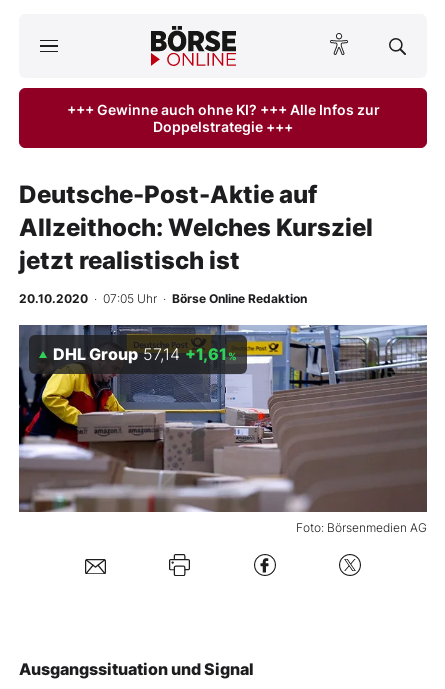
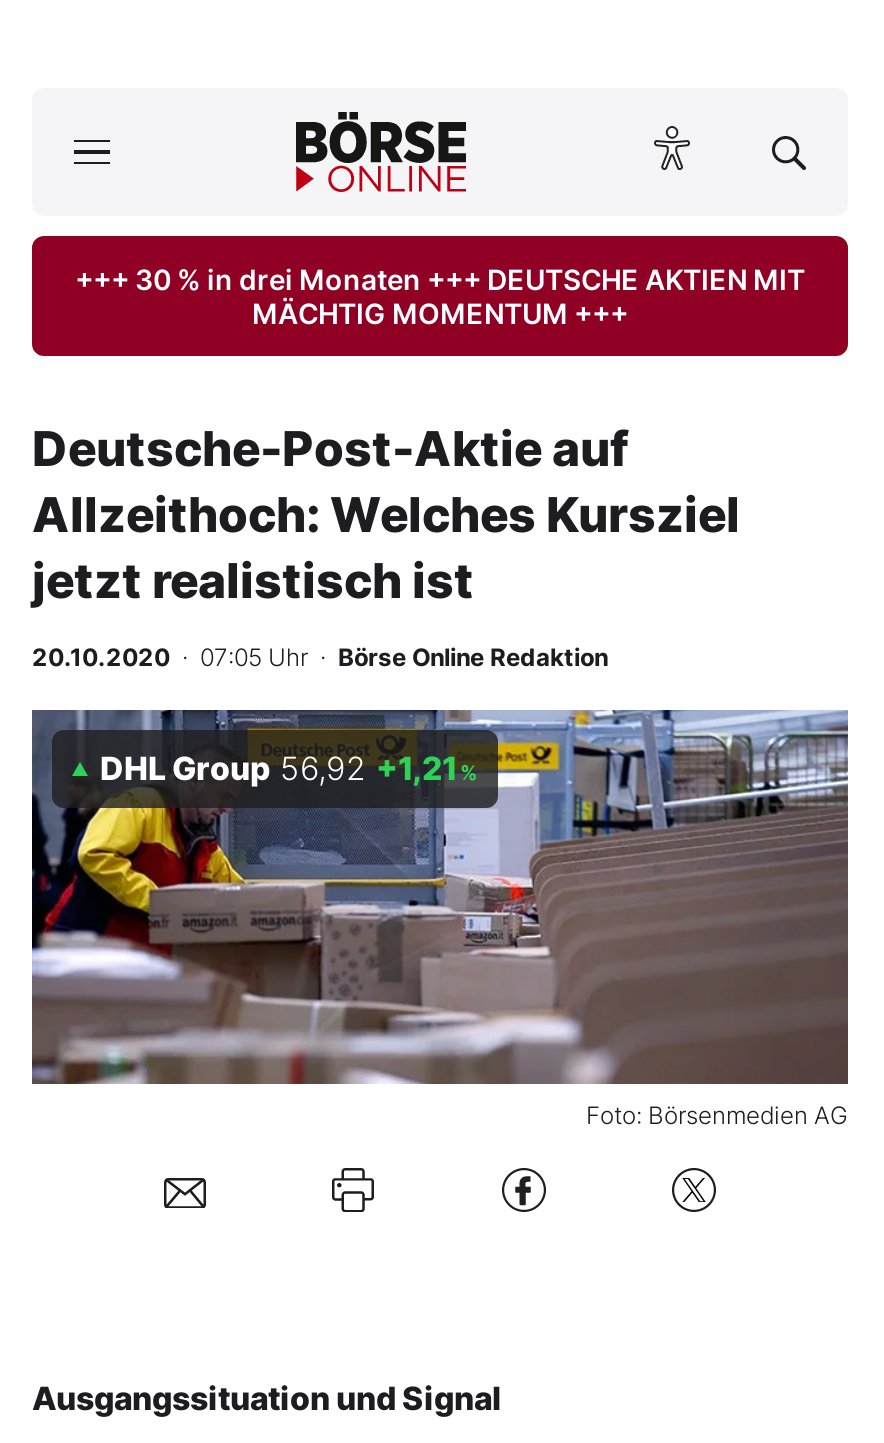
[66,101,379,135] +++ Gewinne auch ohne KI? +++ Alle Infos zur | Doppelstrategie +++ -> [75,262,805,330] +++ 30 % in drei Monaten +++ DEUTSCHE AKTIEN MIT | MÄCHTIG MOMENTUM +++
[53,344,237,364] DHL Group 57,14 +1,61% -> [100,748,478,788] DHL Group 56,92 +1,21%

